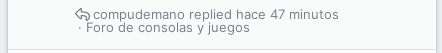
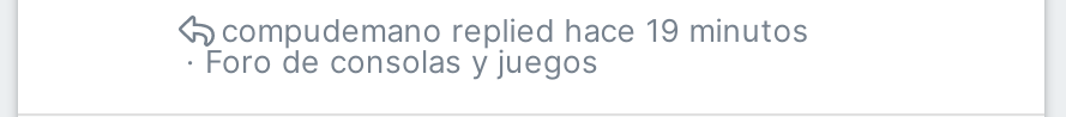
[236,6,339,22] hace 47 minutos -> [564,11,809,49] hace 19 minutos

